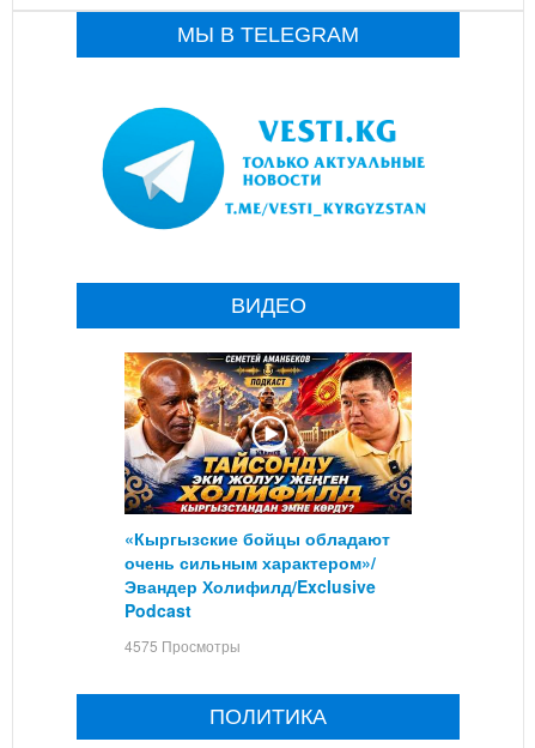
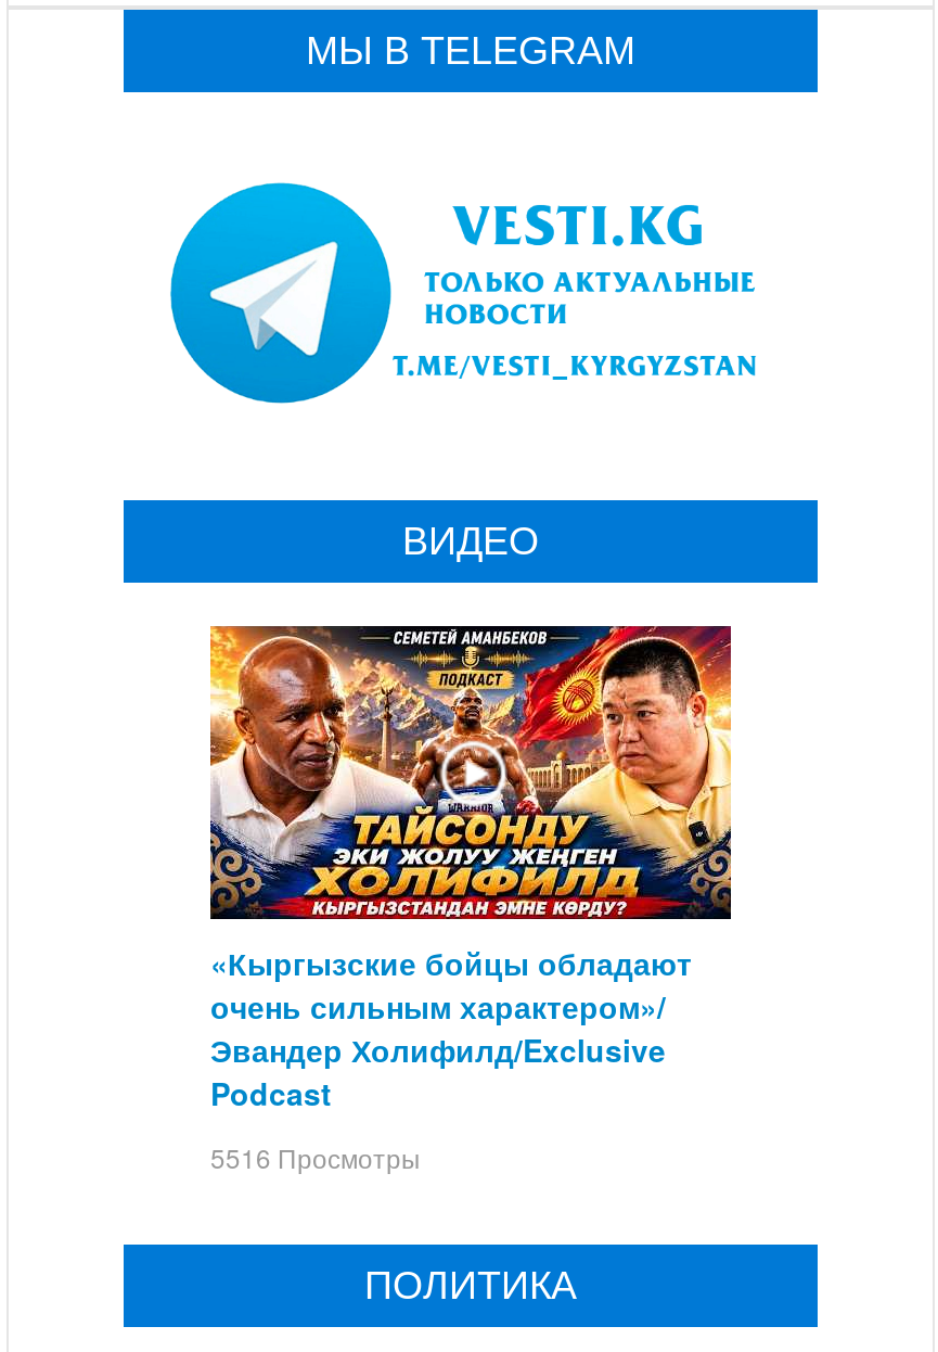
[124,635,241,655] 4575 Просмотры -> [210,1138,421,1175] 5516 Просмотры

